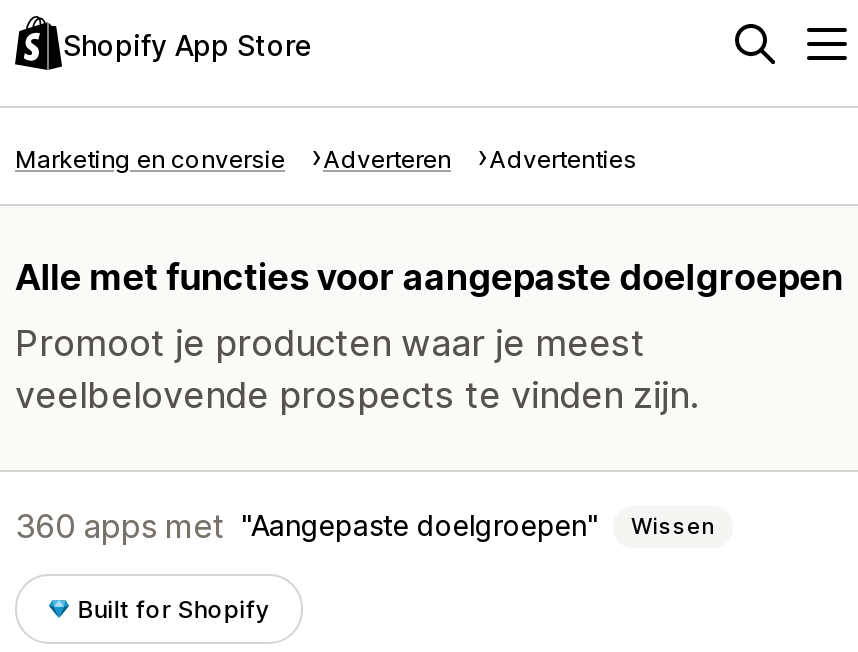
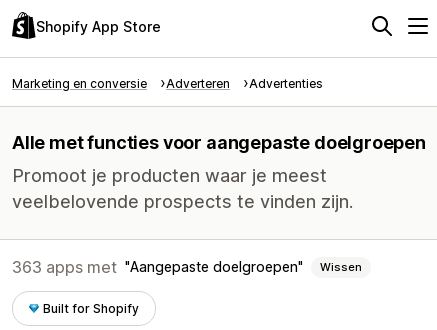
[15,506,715,546] 360 apps met Aangepaste doelgroepen Wissen -> [12,257,362,277] 363 apps met Aangepaste doelgroepen Wissen

